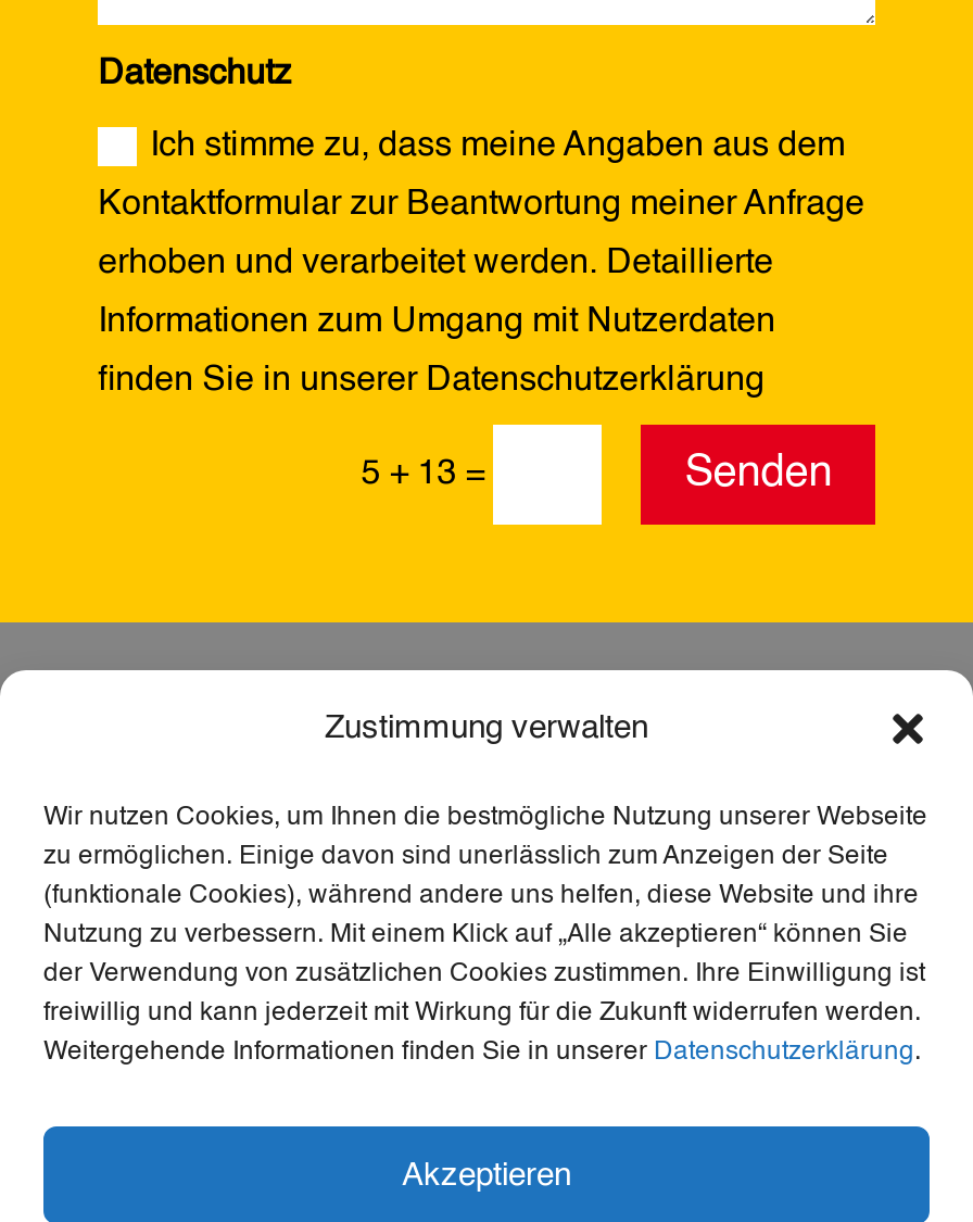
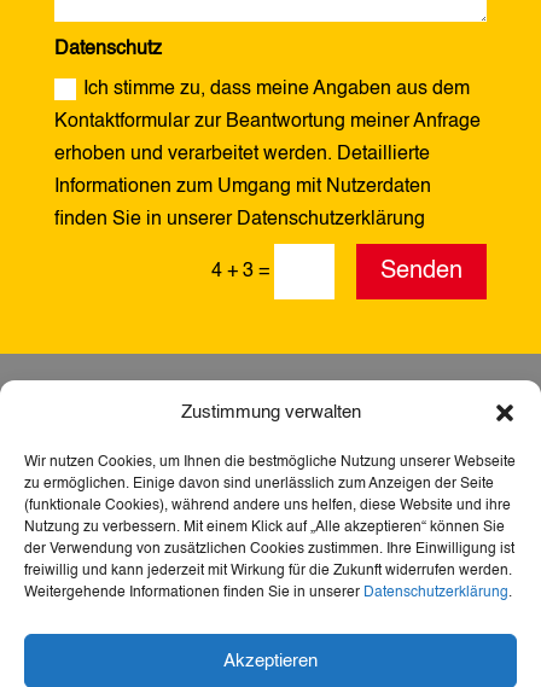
[361,456,493,492] 5 + 13 = -> [212,262,274,281] 4 + 3 =

